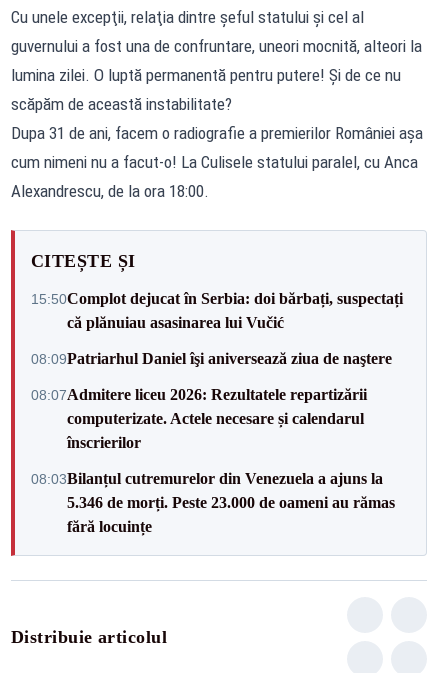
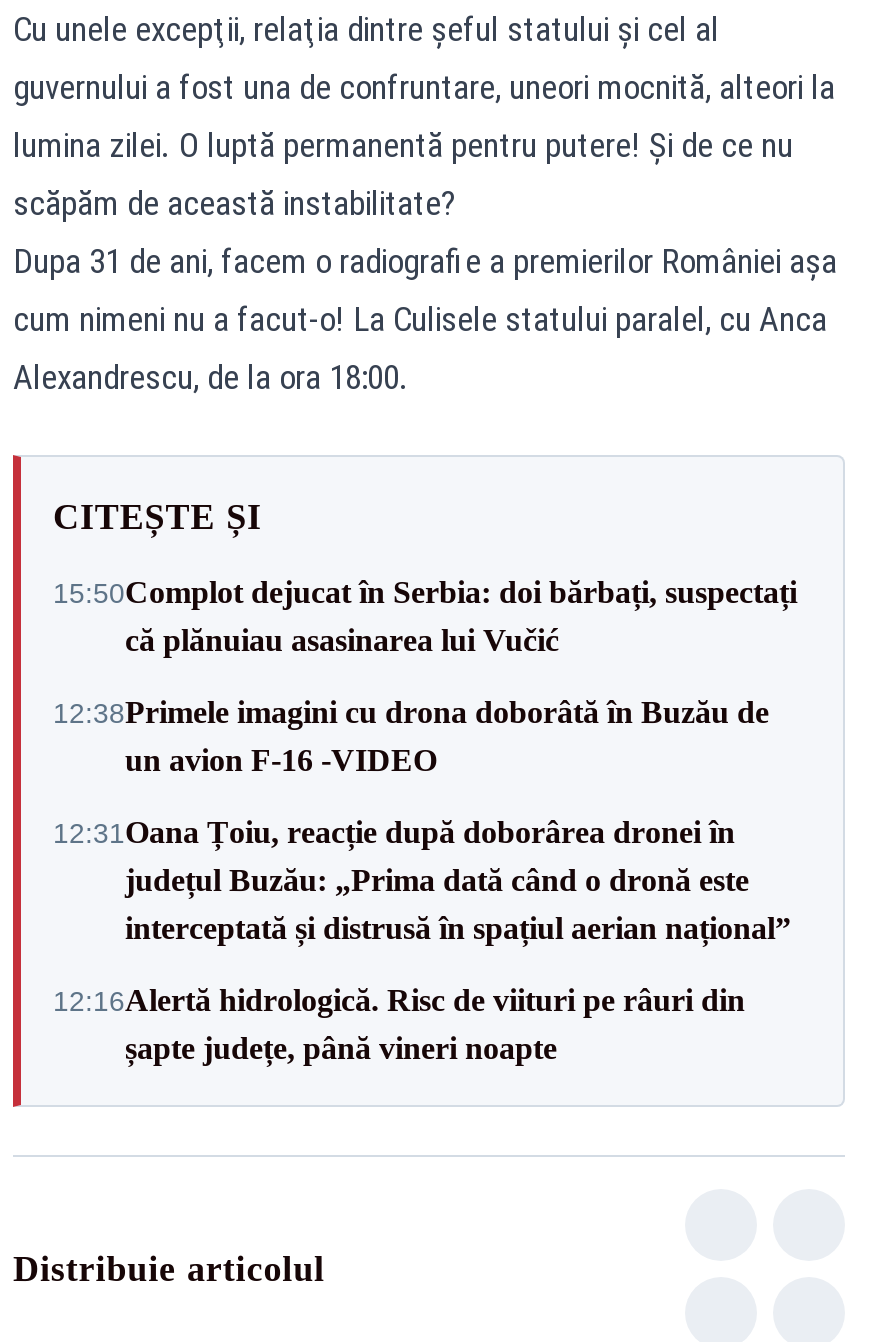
[31,349,392,366] 08:09Patriarhul Daniel îşi aniversează ziua de naştere -> [53,695,769,777] 12:38Primele imagini cu drona doborâtă în Buzău de | un avion F-16 -VIDEO
[31,385,367,450] 08:07Admitere liceu 2026: Rezultatele repartizării | computerizate. Actele necesare și calendarul | înscrierilor -> [53,815,791,945] 12:31Oana Țoiu, reacție după doborârea dronei în | județul Buzău: „Prima dată când o dronă este | interceptată și distrusă în spațiul aerian național”
[31,469,395,534] 08:03Bilanțul cutremurelor din Venezuela a ajuns la | 5.346 de morți. Peste 23.000 de oameni au rămas | fără locuințe -> [53,983,745,1065] 12:16Alertă hidrologică. Risc de viituri pe râuri din | șapte județe, până vineri noapte

